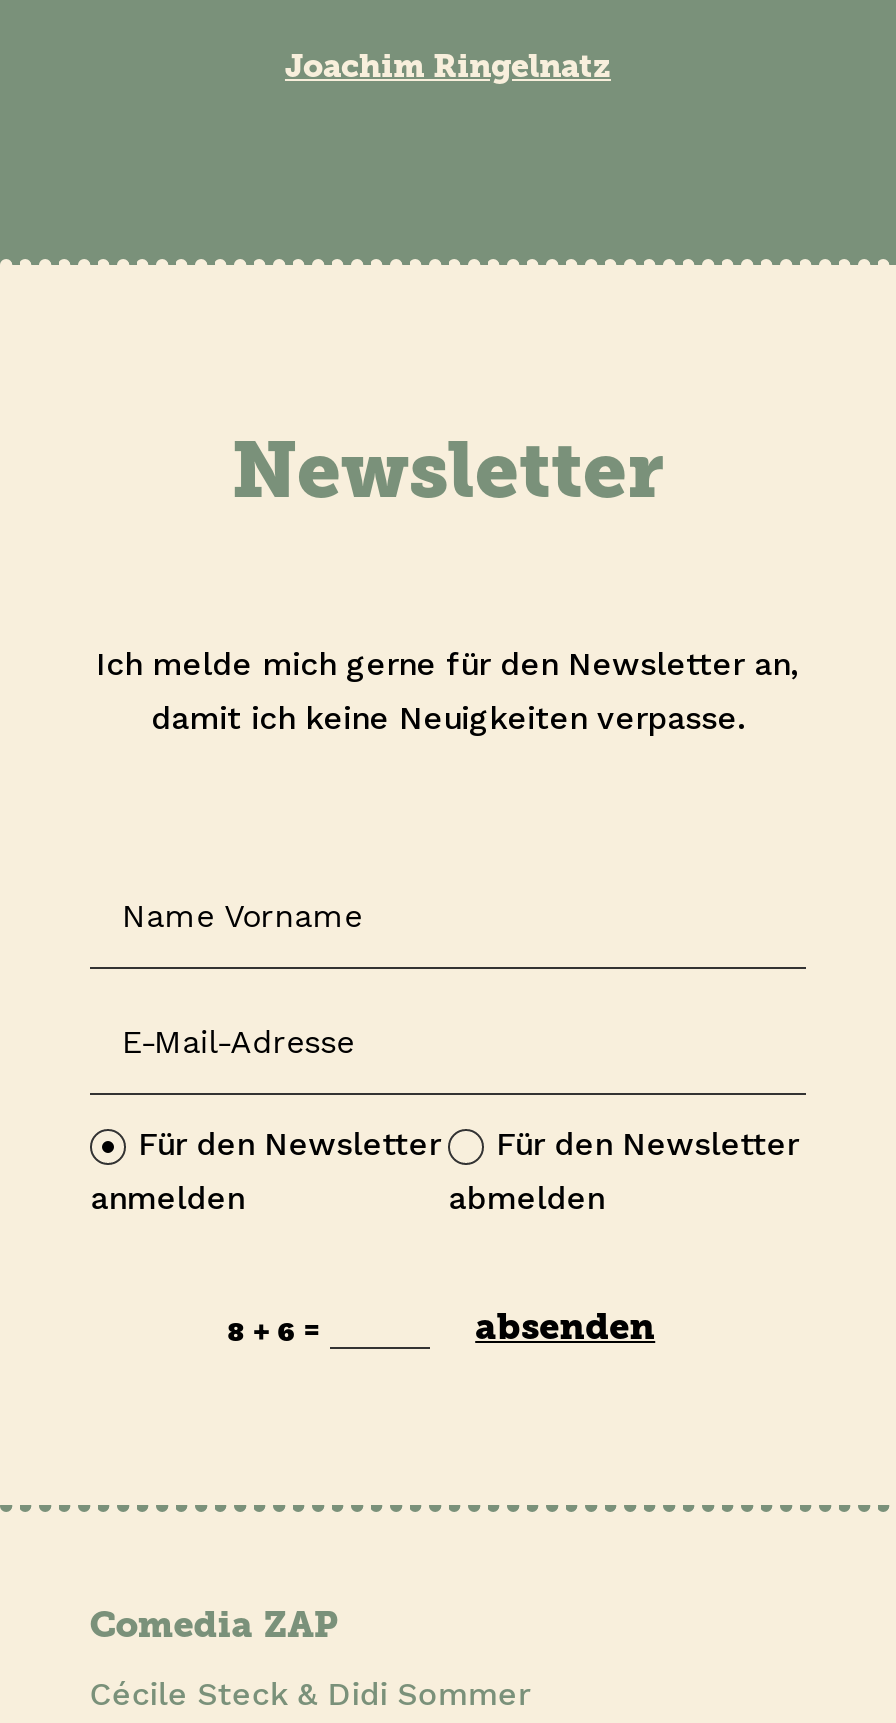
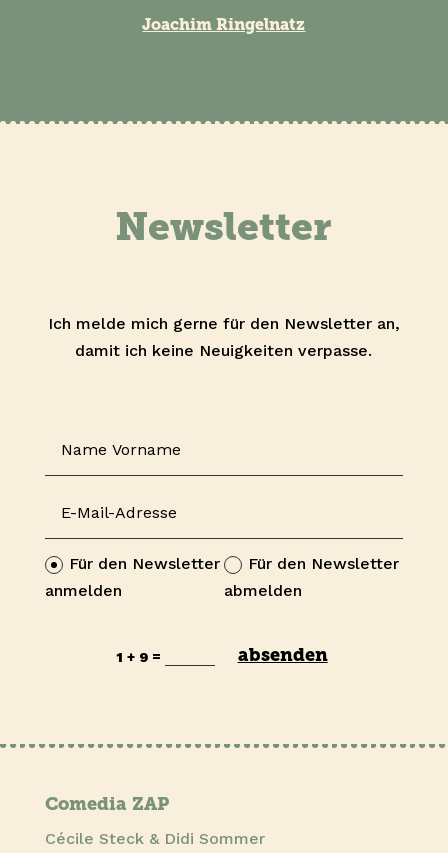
[227,1313,329,1347] 8 + 6 = -> [116,648,165,665] 1 + 9 =

